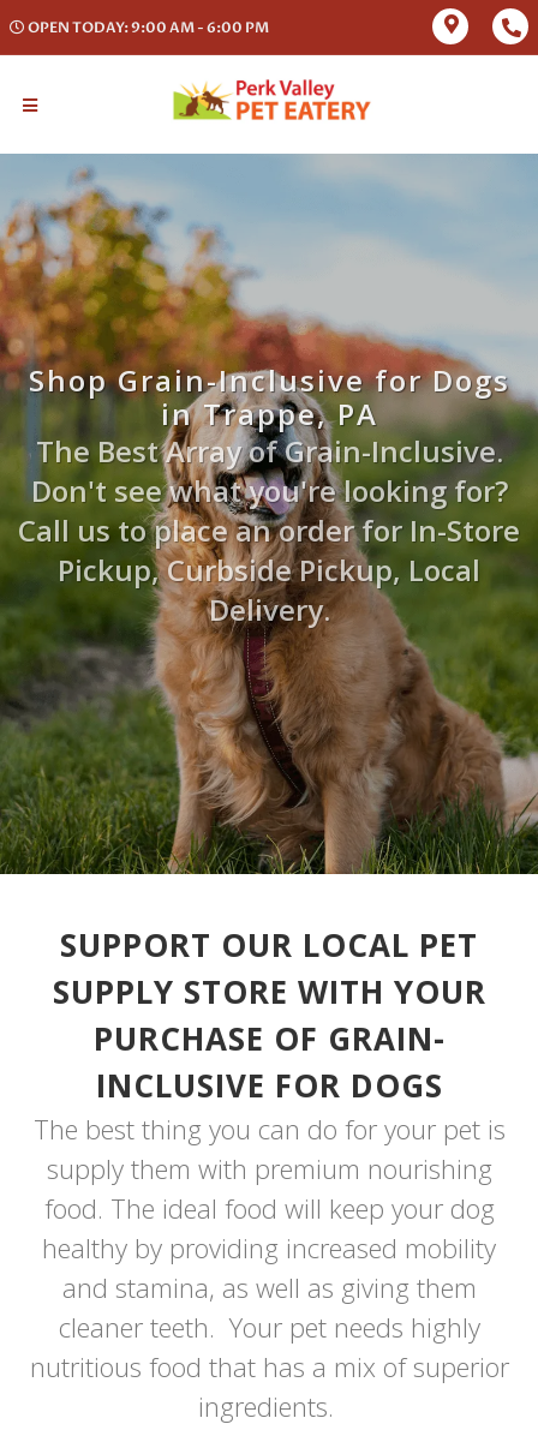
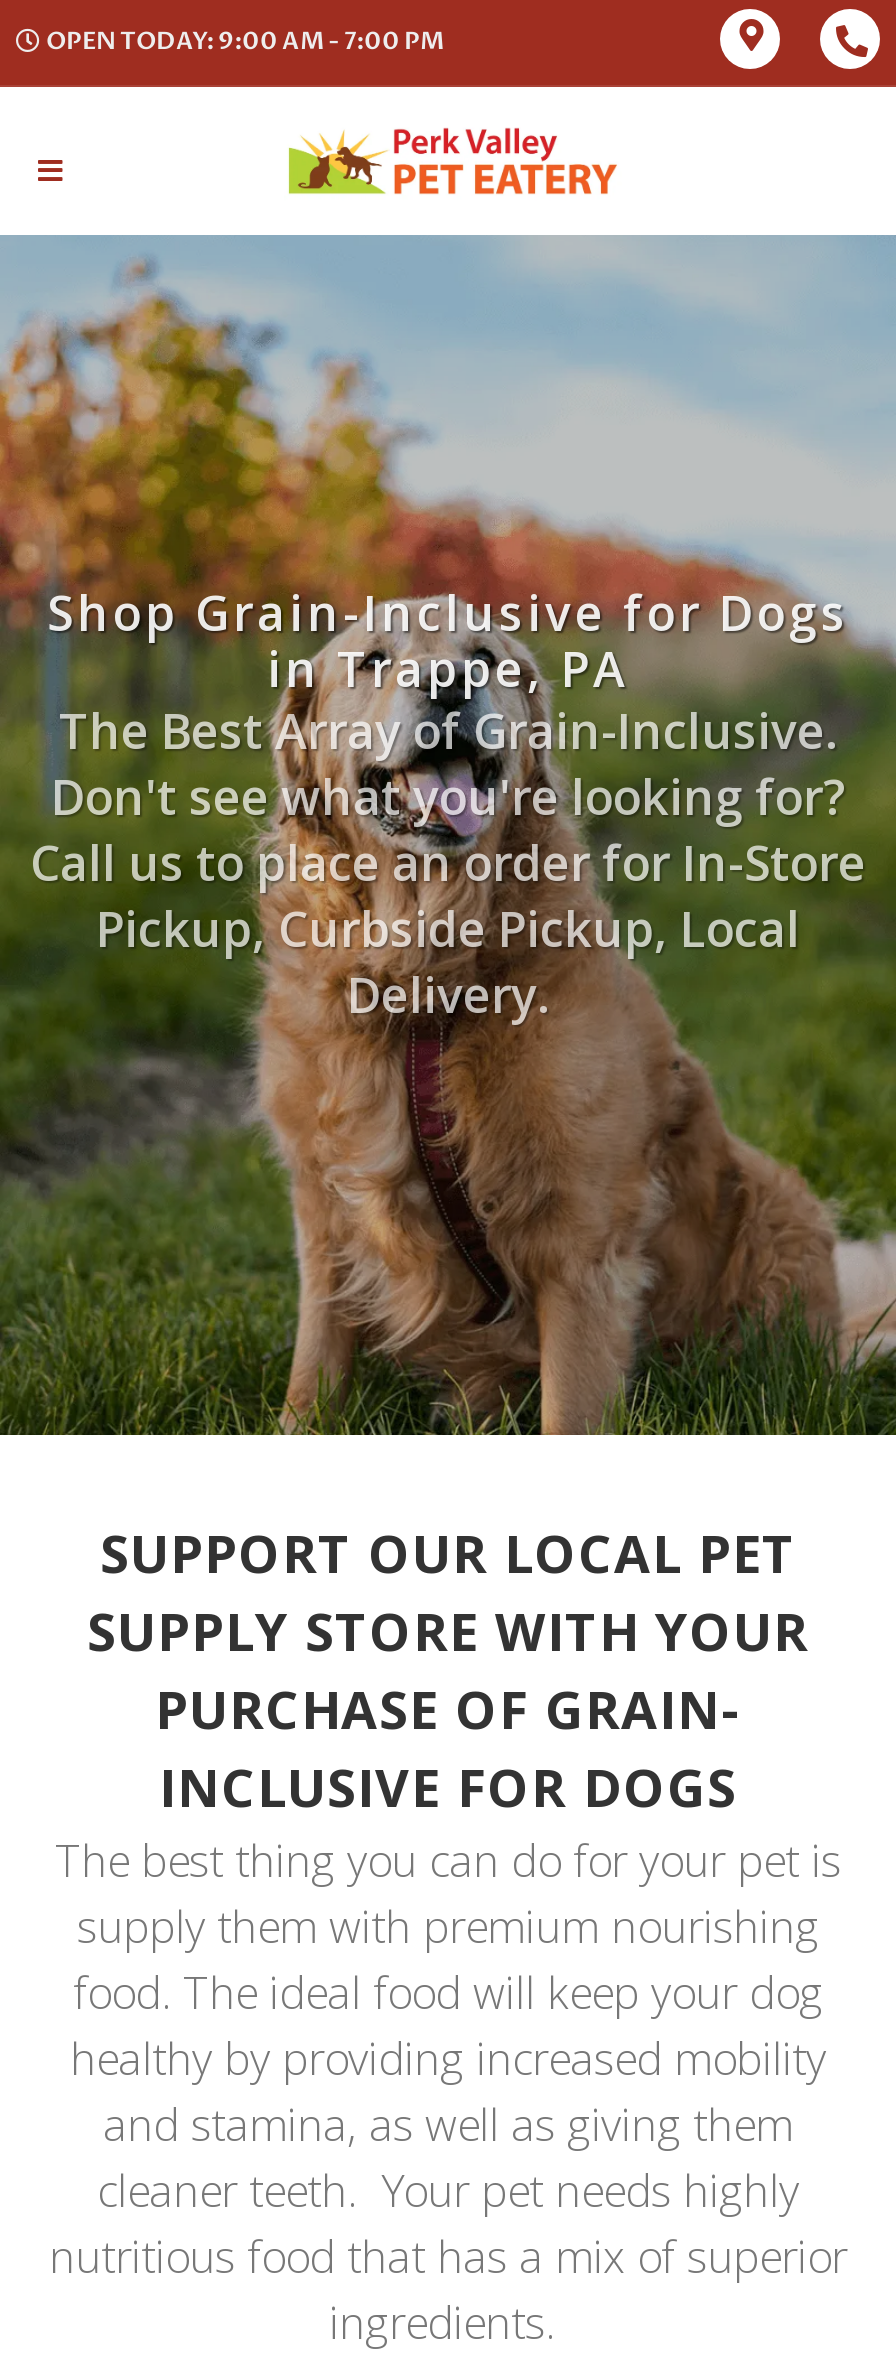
[28,18,269,37] OPEN TODAY: 9:00 AM - 6:00 PM -> [46,25,444,57] OPEN TODAY: 9:00 AM - 7:00 PM

